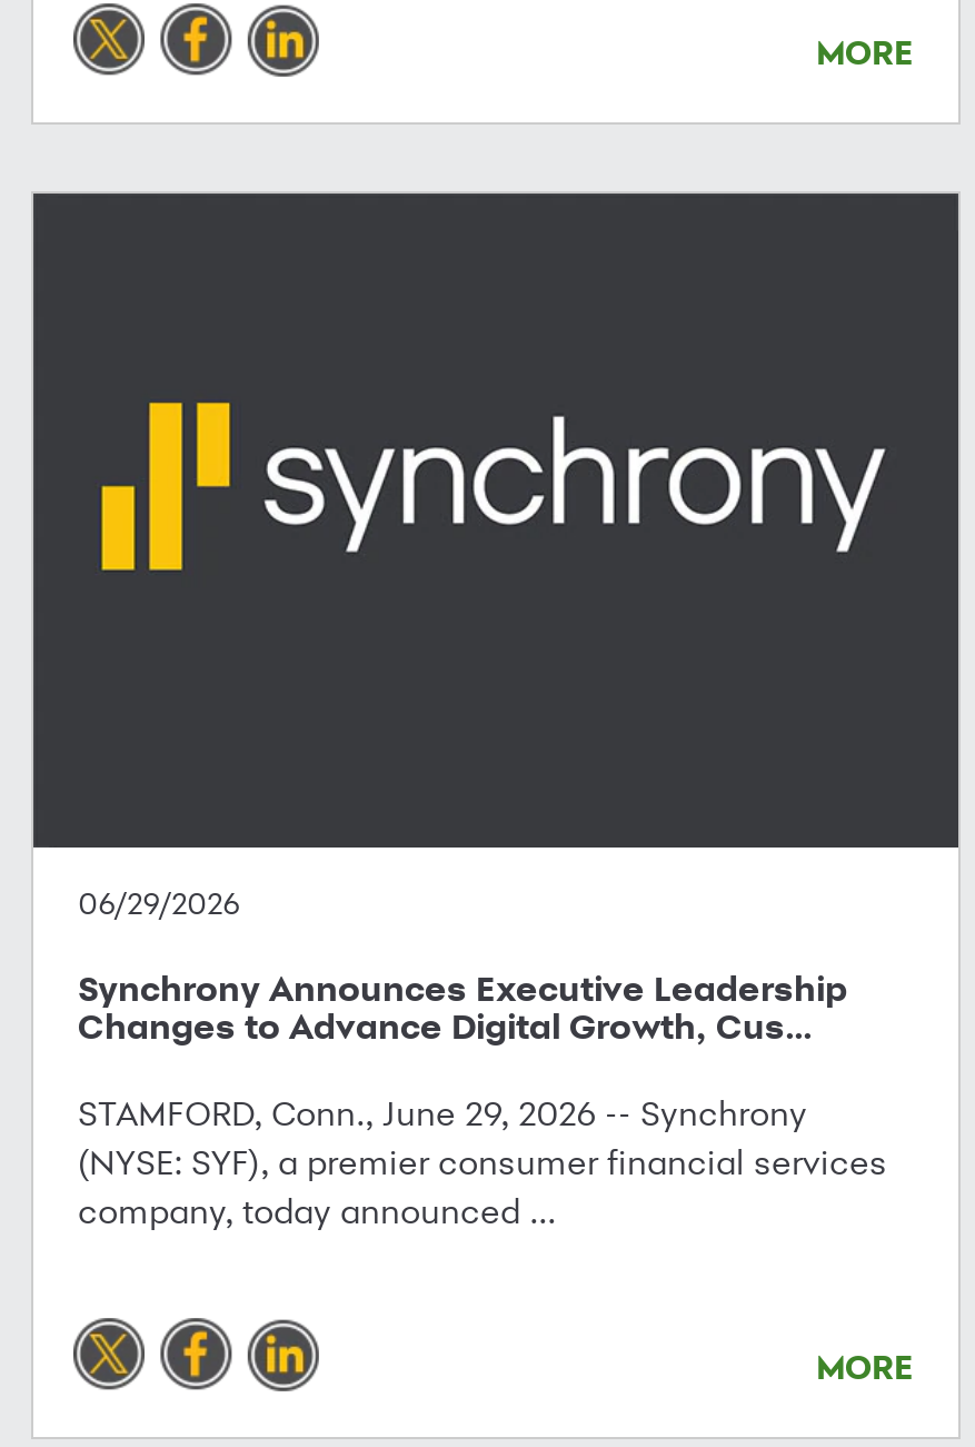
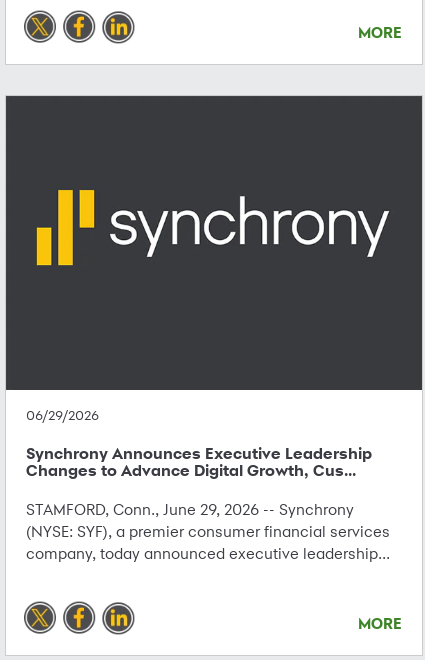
[78,1191,556,1233] company, today announced ... -> [26,544,390,563] company, today announced executive leadership...

